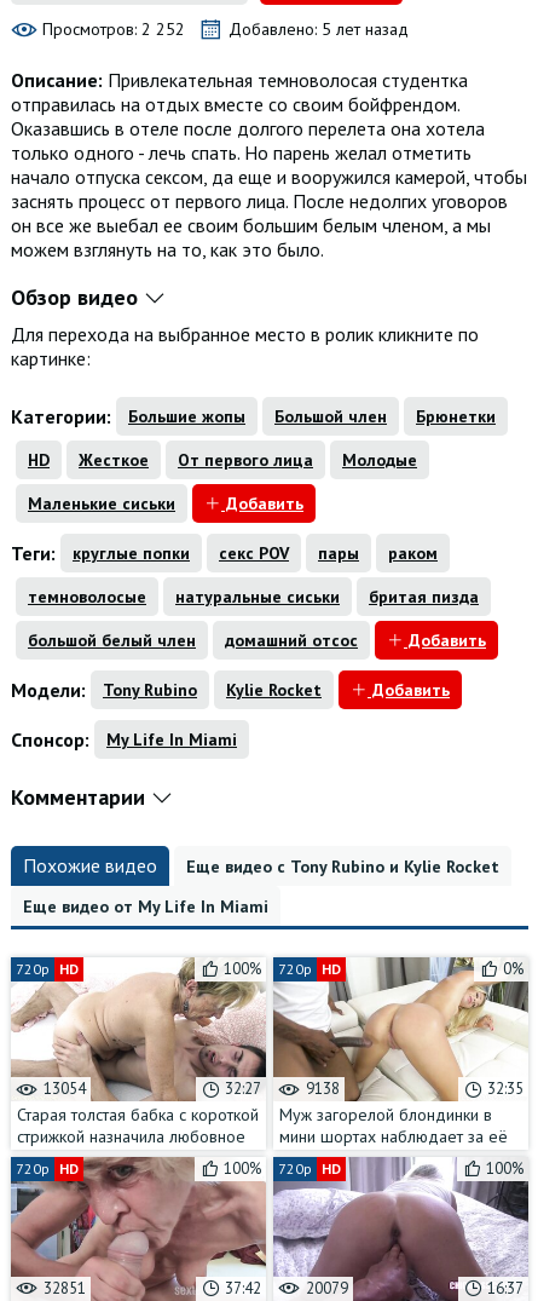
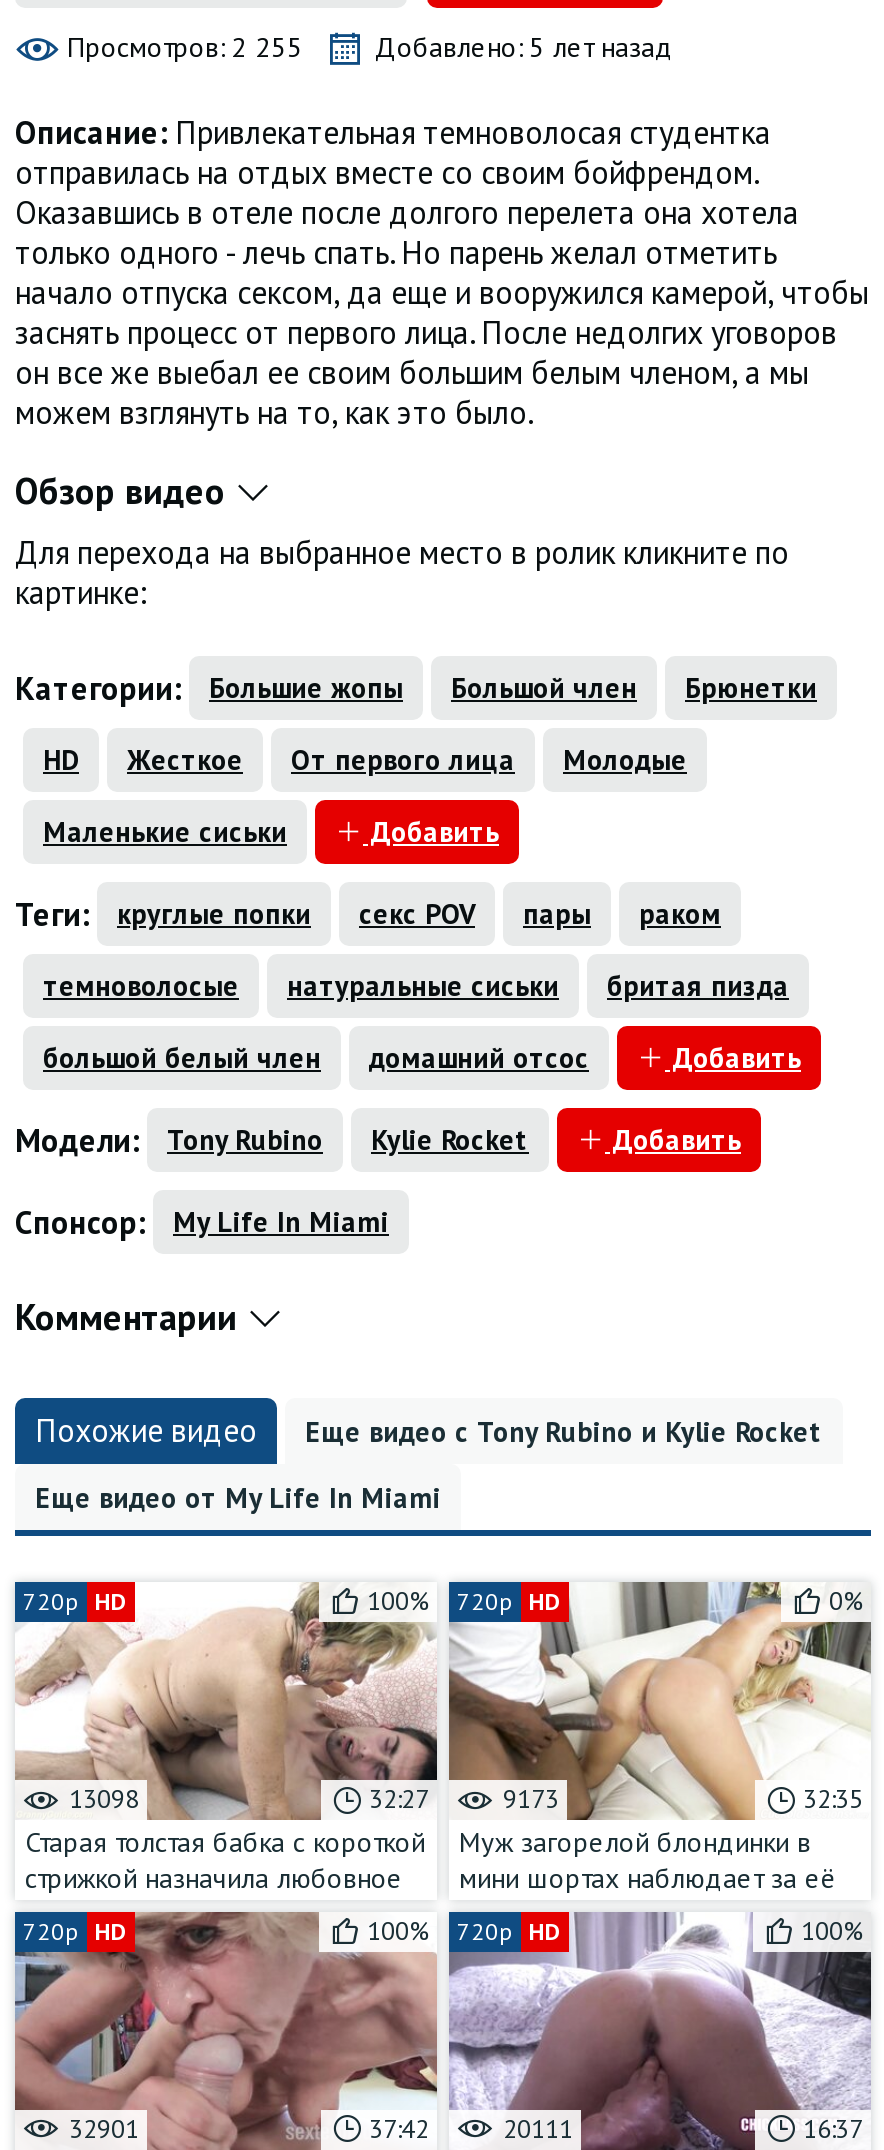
[37,18,409,40] Просмотров: 2 252 Добавлено: 5 лет назад -> [59,29,673,65] Просмотров: 2 255 Добавлено: 5 лет назад
[40,1078,86,1099] 13054 -> [63,1782,139,1816] 13098
[225,1078,340,1099] 32:27 9138 -> [369,1782,559,1816] 32:27 9173
[40,1277,86,1298] 32851 -> [63,2111,139,2145] 32901
[225,1277,348,1298] 37:42 20079 -> [369,2111,573,2145] 37:42 20111

